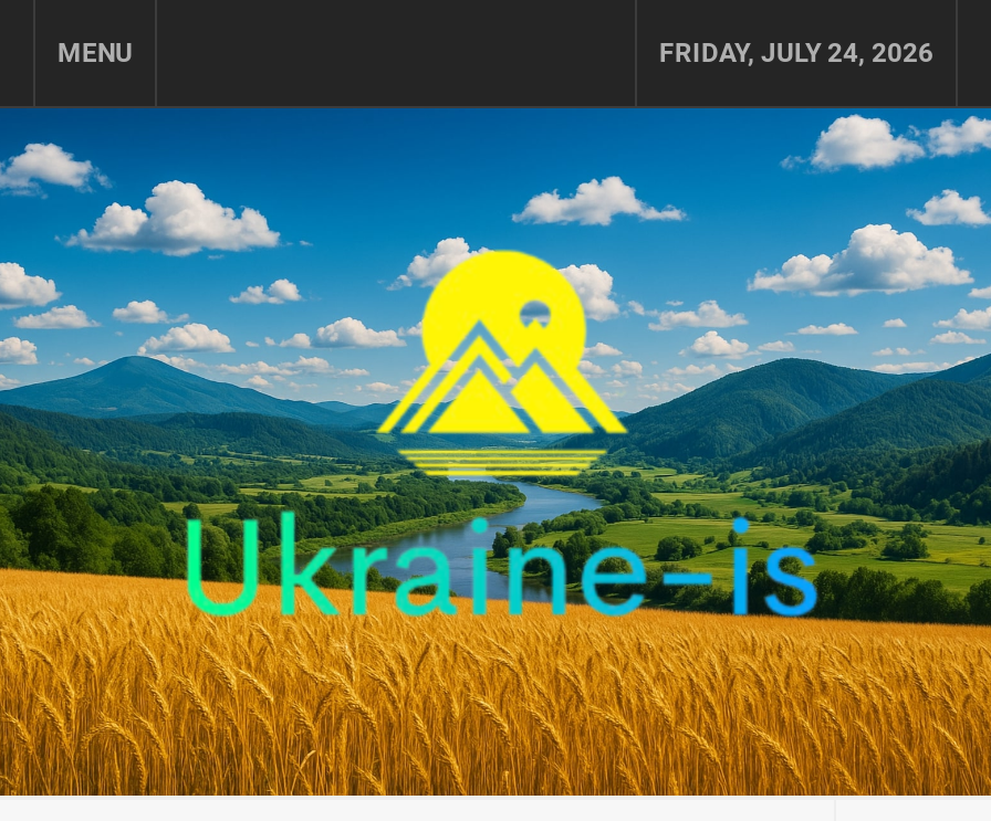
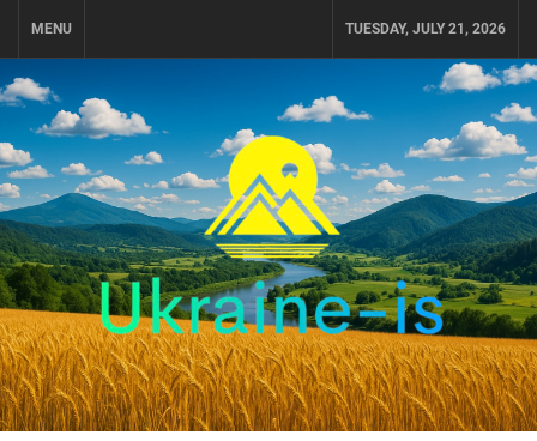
[659,38,933,69] FRIDAY, JULY 24, 2026 -> [345,20,506,37] TUESDAY, JULY 21, 2026

